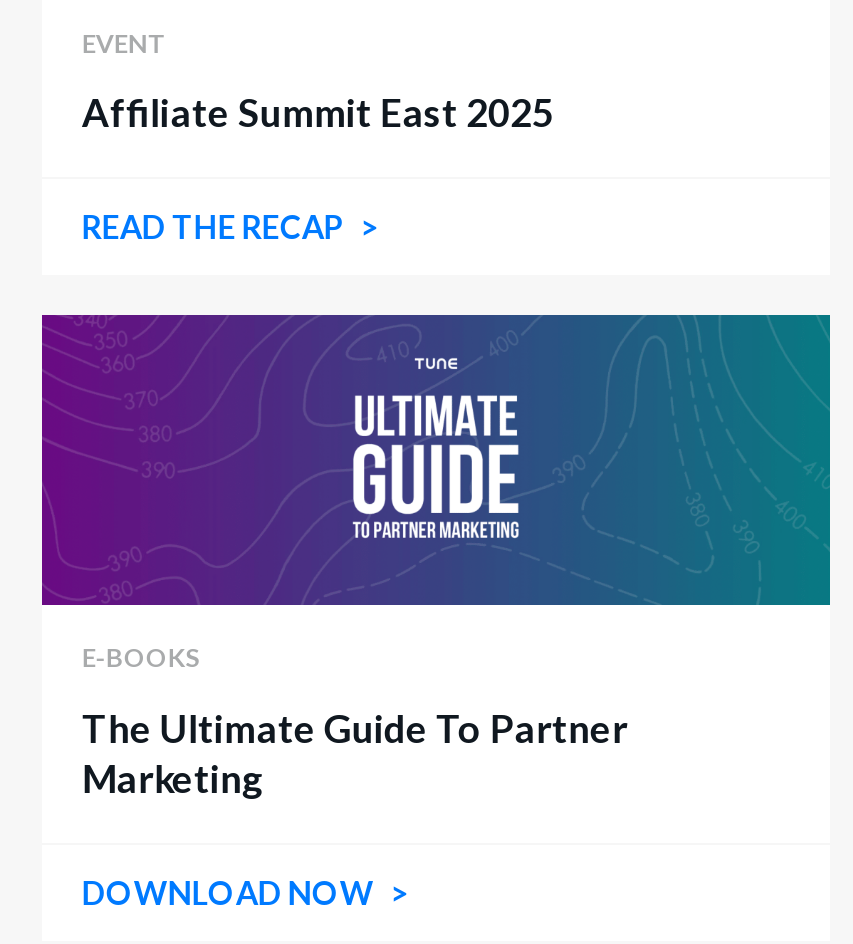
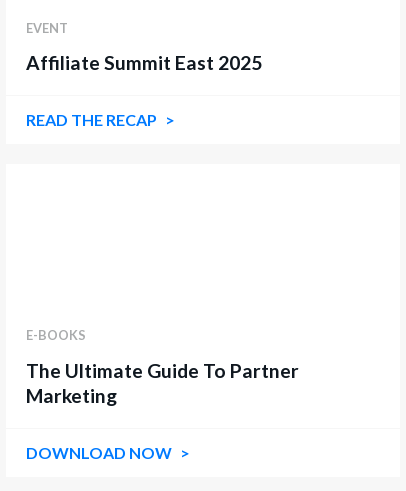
[40,313,832,607] [image] -> none

